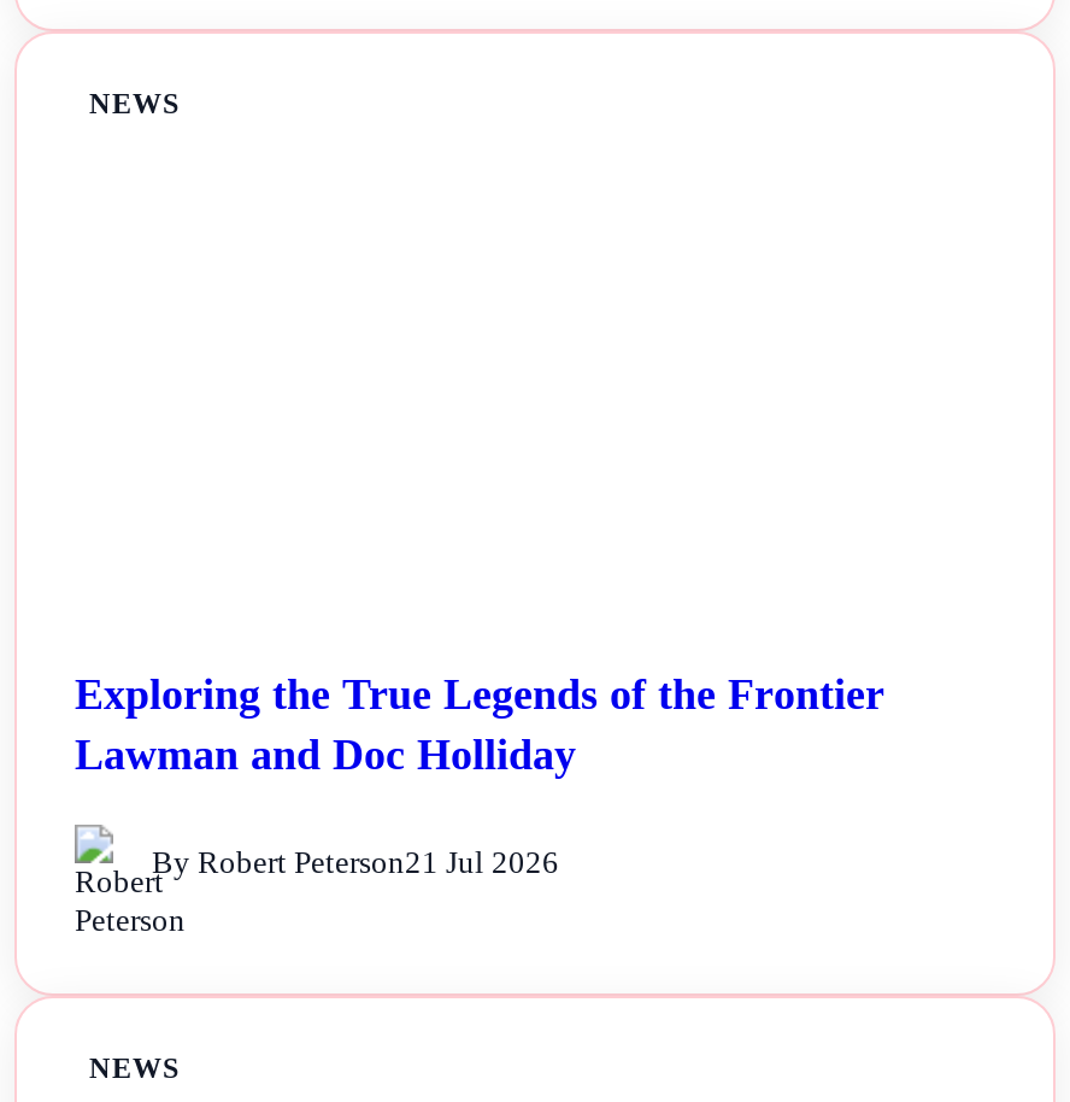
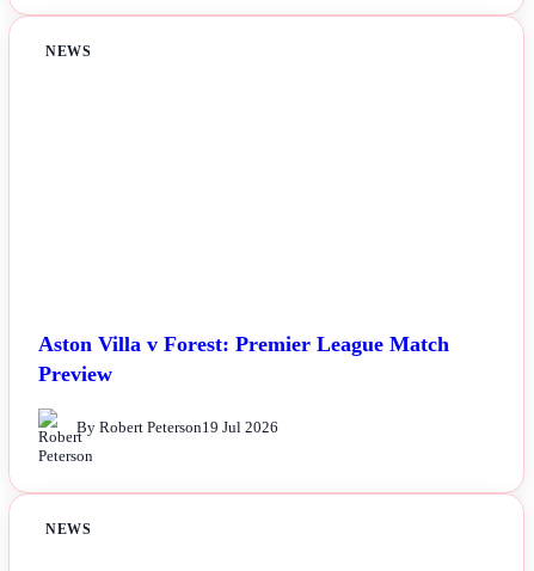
[75,670,884,778] Exploring the True Legends of the Frontier | Lawman and Doc Holliday -> [38,332,449,385] Aston Villa v Forest: Premier League Match | Preview
[152,843,559,879] By Robert Peterson21 Jul 2026 -> [76,418,278,436] By Robert Peterson19 Jul 2026

